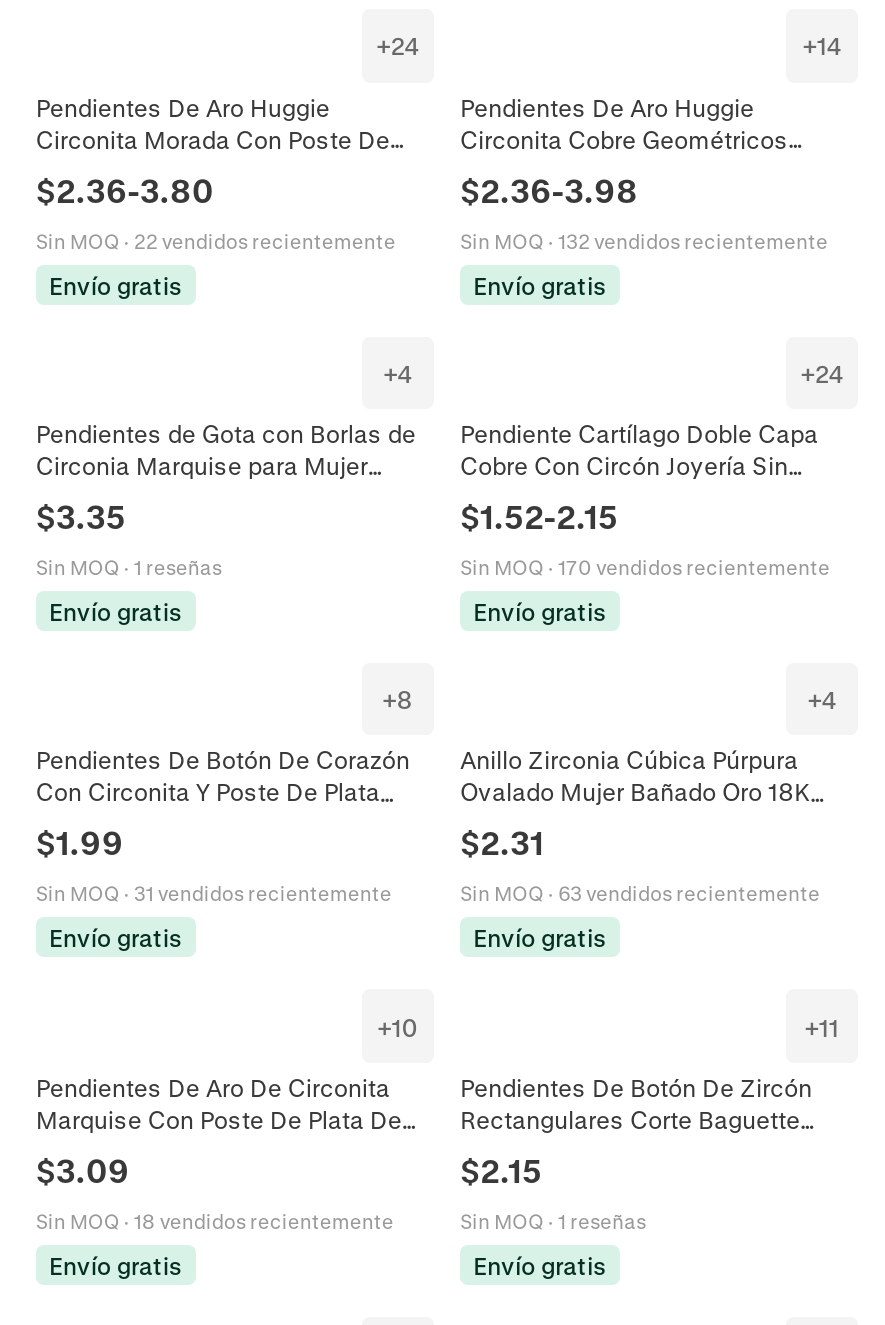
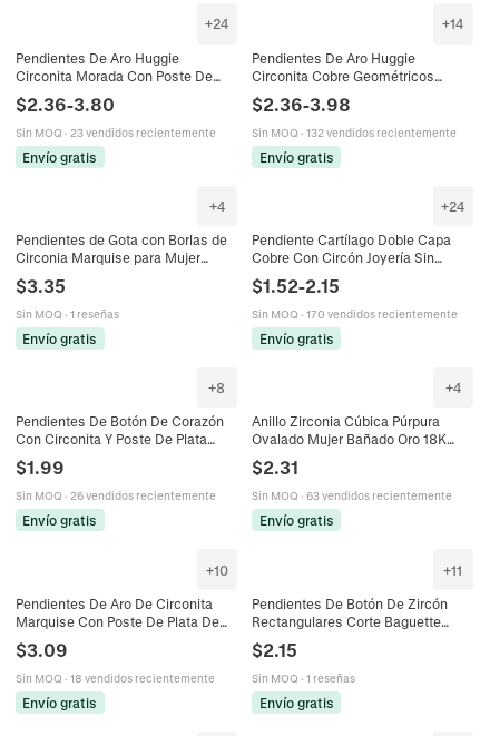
[36,228,396,252] Sin MOQ · 22 vendidos recientemente -> [15,125,216,139] Sin MOQ · 23 vendidos recientemente
[36,882,392,906] Sin MOQ · 31 vendidos recientemente -> [15,489,216,503] Sin MOQ · 26 vendidos recientemente

